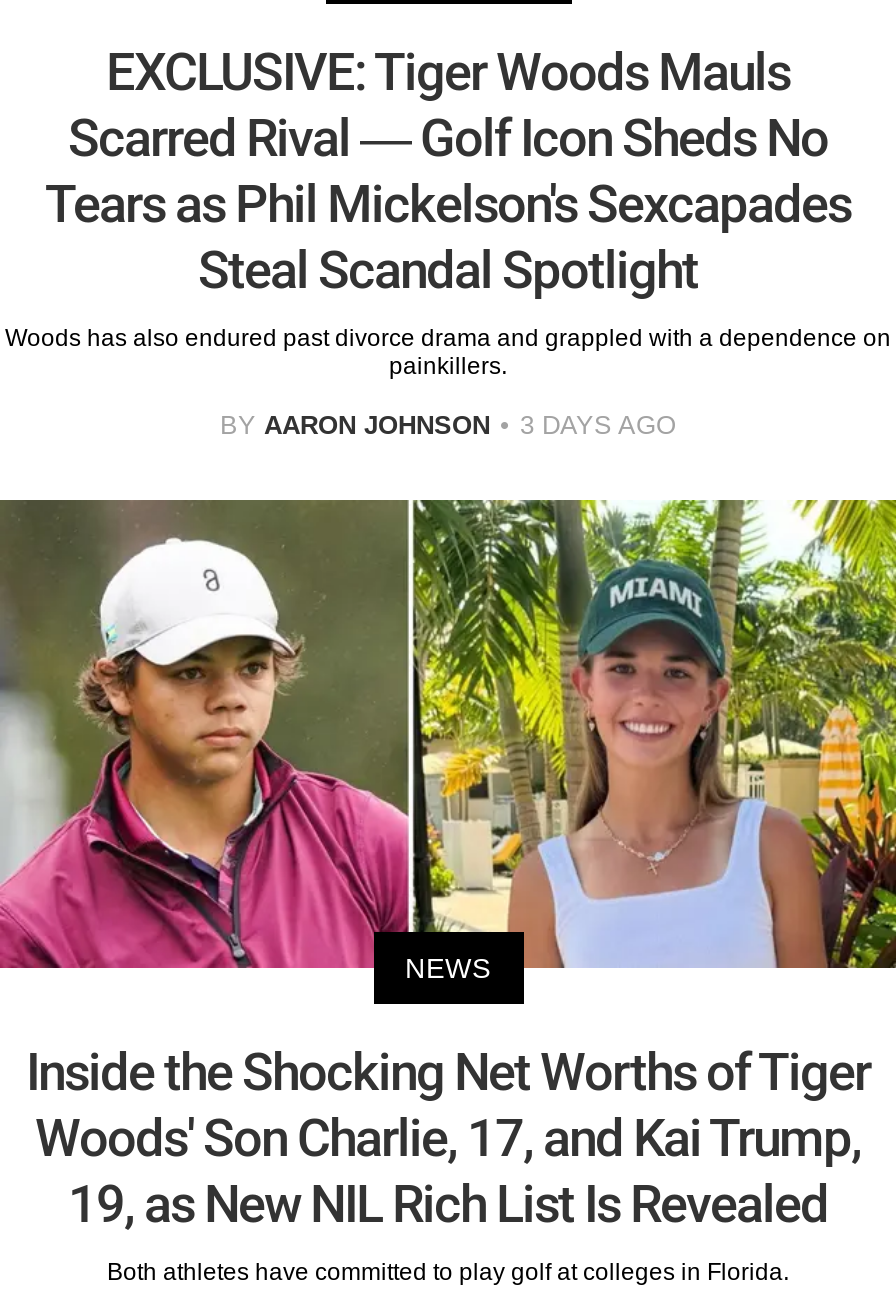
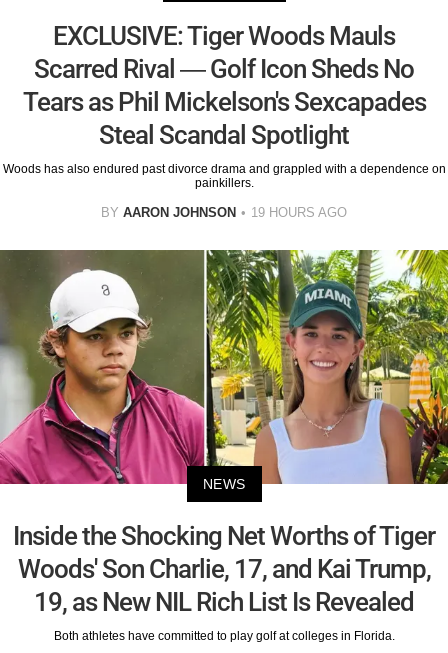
[220,410,676,440] BY AARON JOHNSON 3 DAYS AGO -> [101,205,347,220] BY AARON JOHNSON 19 HOURS AGO

